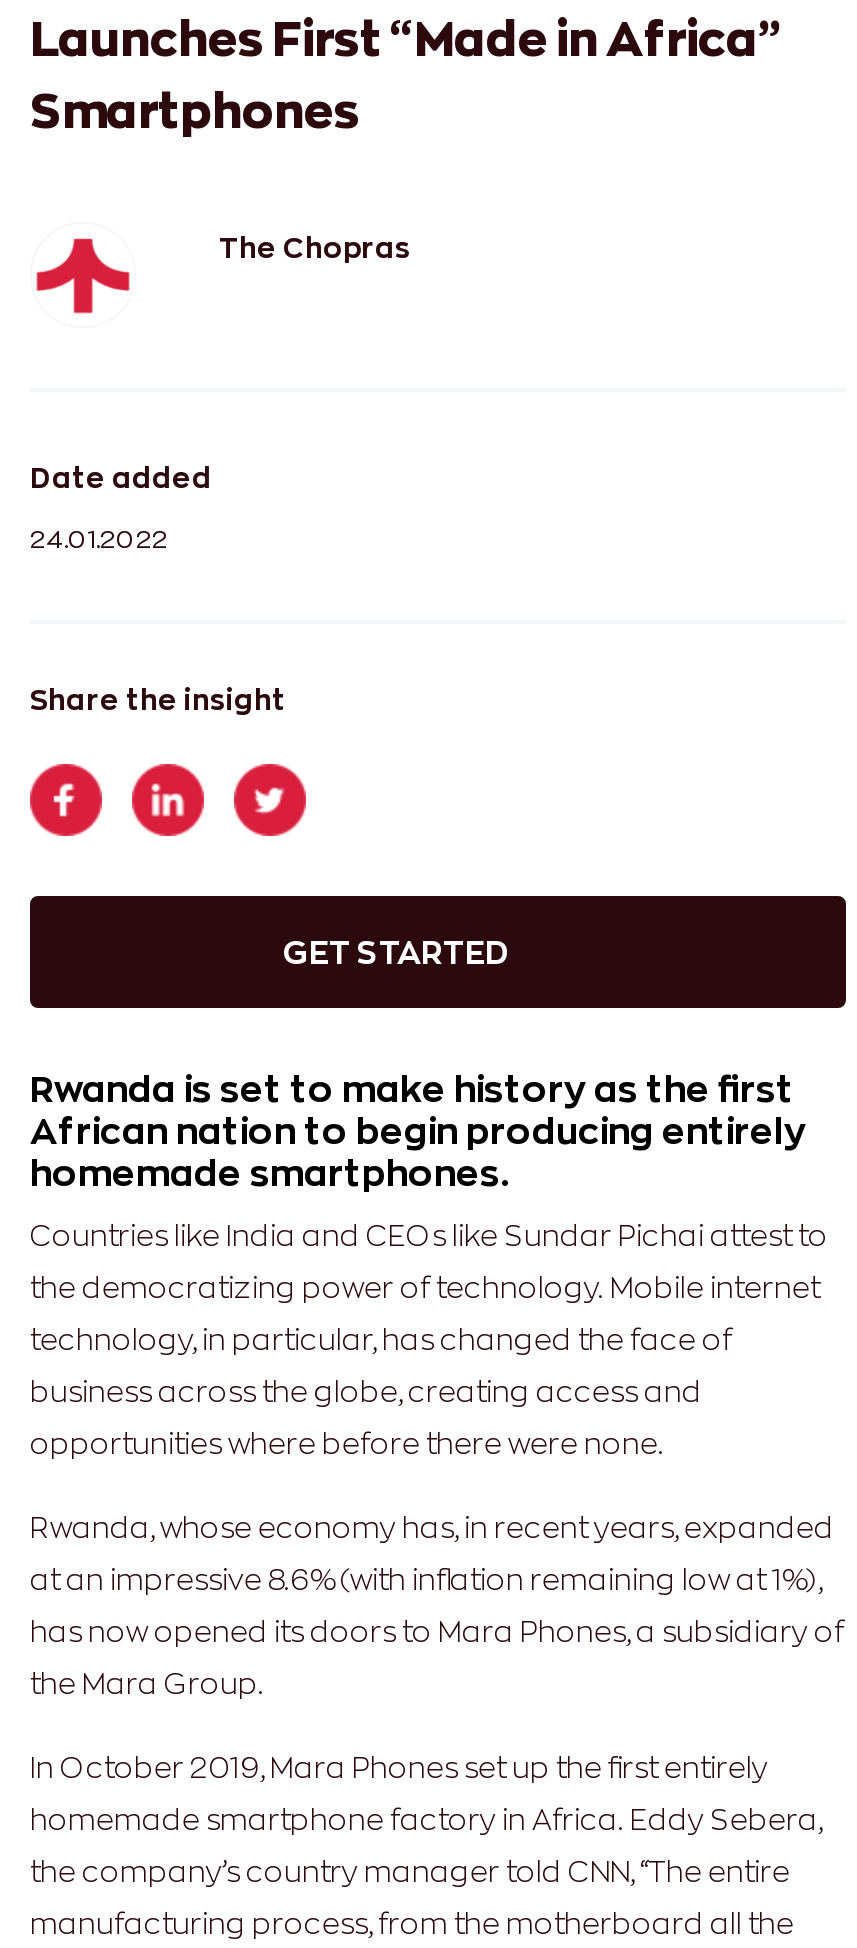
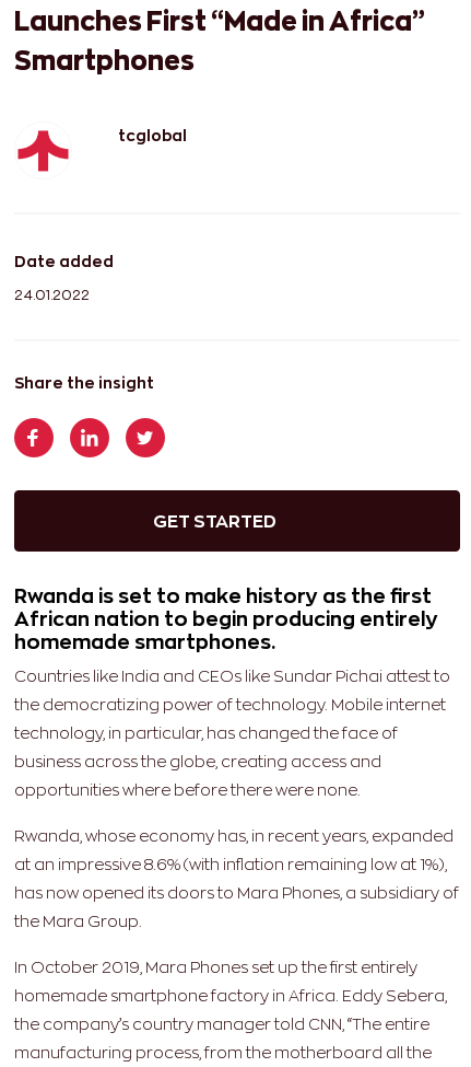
[219,232,411,262] The Chopras -> [117,127,186,143] tcglobal

